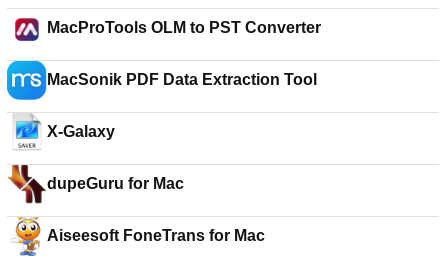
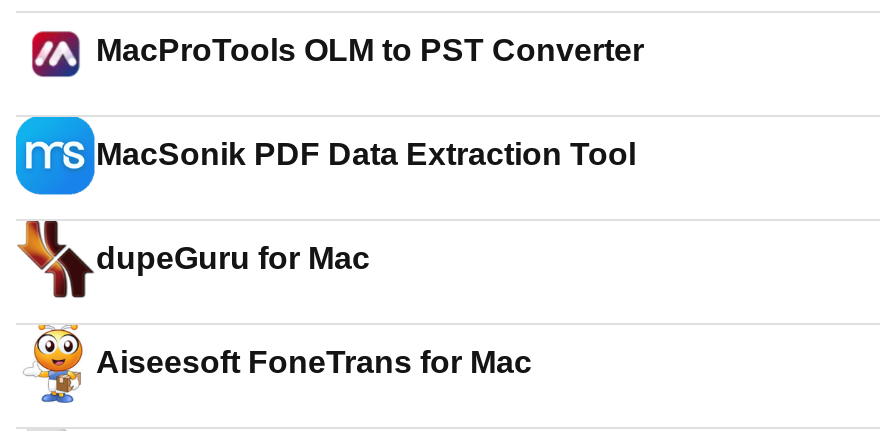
[9,113,115,151] [image] | X-Galaxy -> none

